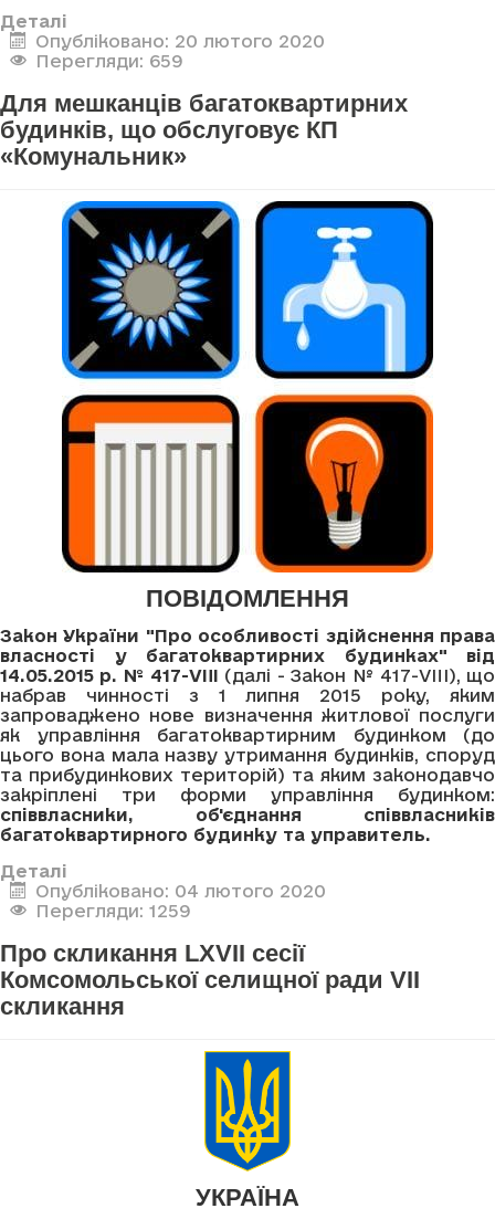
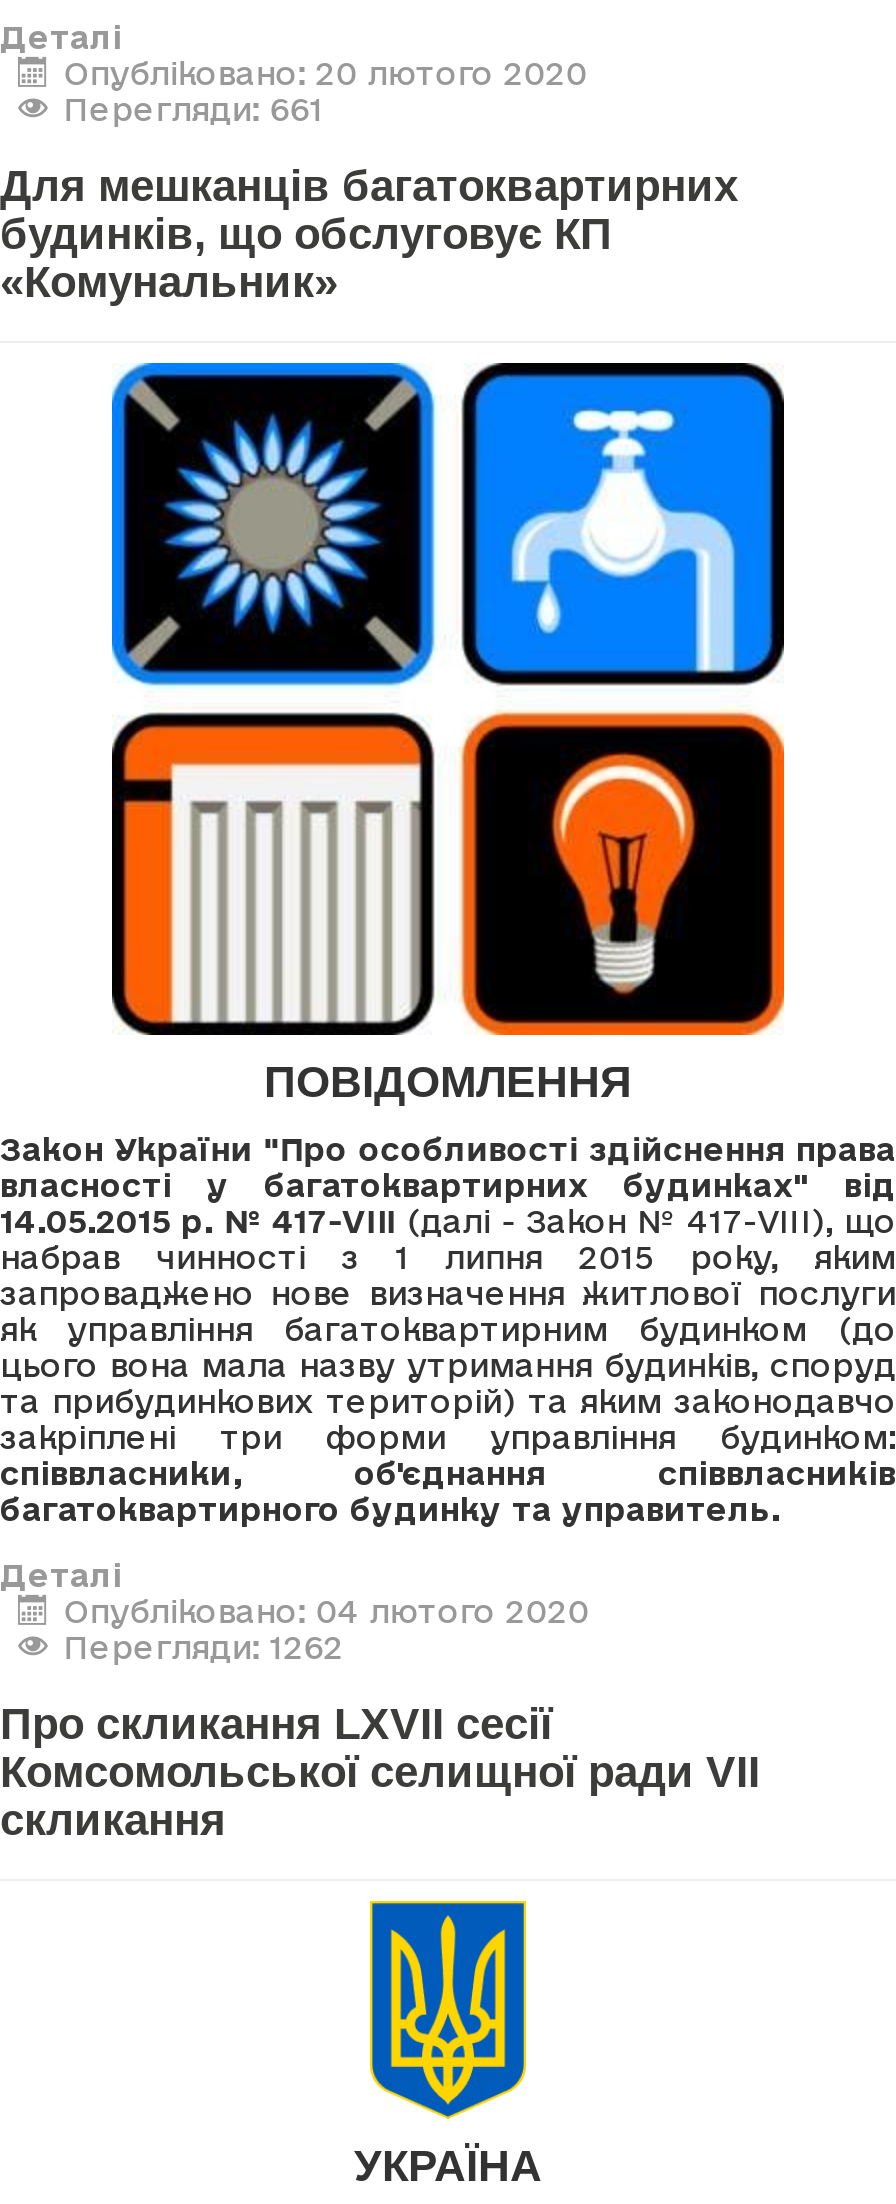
[35,51,183,71] Перегляди: 659 -> [64,91,324,127] Перегляди: 661
[35,901,191,921] Перегляди: 1259 -> [64,1629,344,1665] Перегляди: 1262

